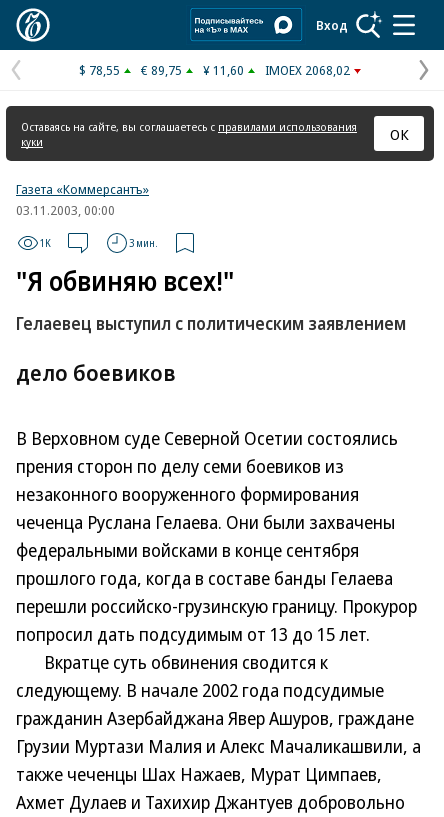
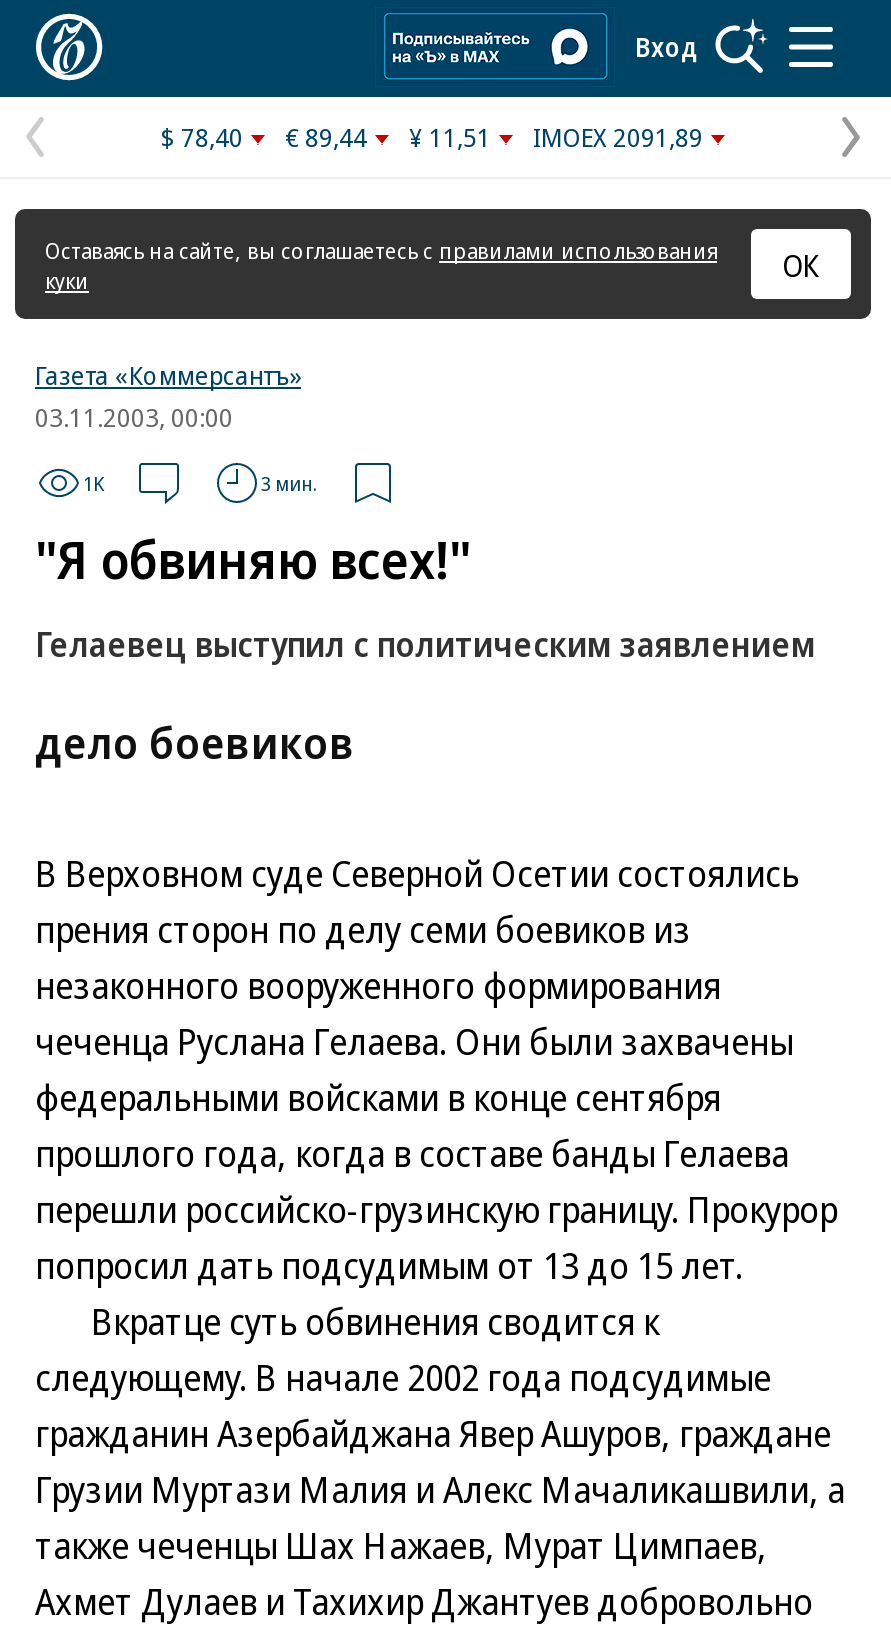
[79,61,120,79] $ 78,55 -> [161,119,243,155] $ 78,40
[141,61,182,79] € 89,75 -> [285,119,367,155] € 89,44
[203,61,244,79] ¥ 11,60 -> [409,119,491,155] ¥ 11,51
[265,61,350,79] IMOEX 2068,02 -> [533,119,703,155] IMOEX 2091,89

